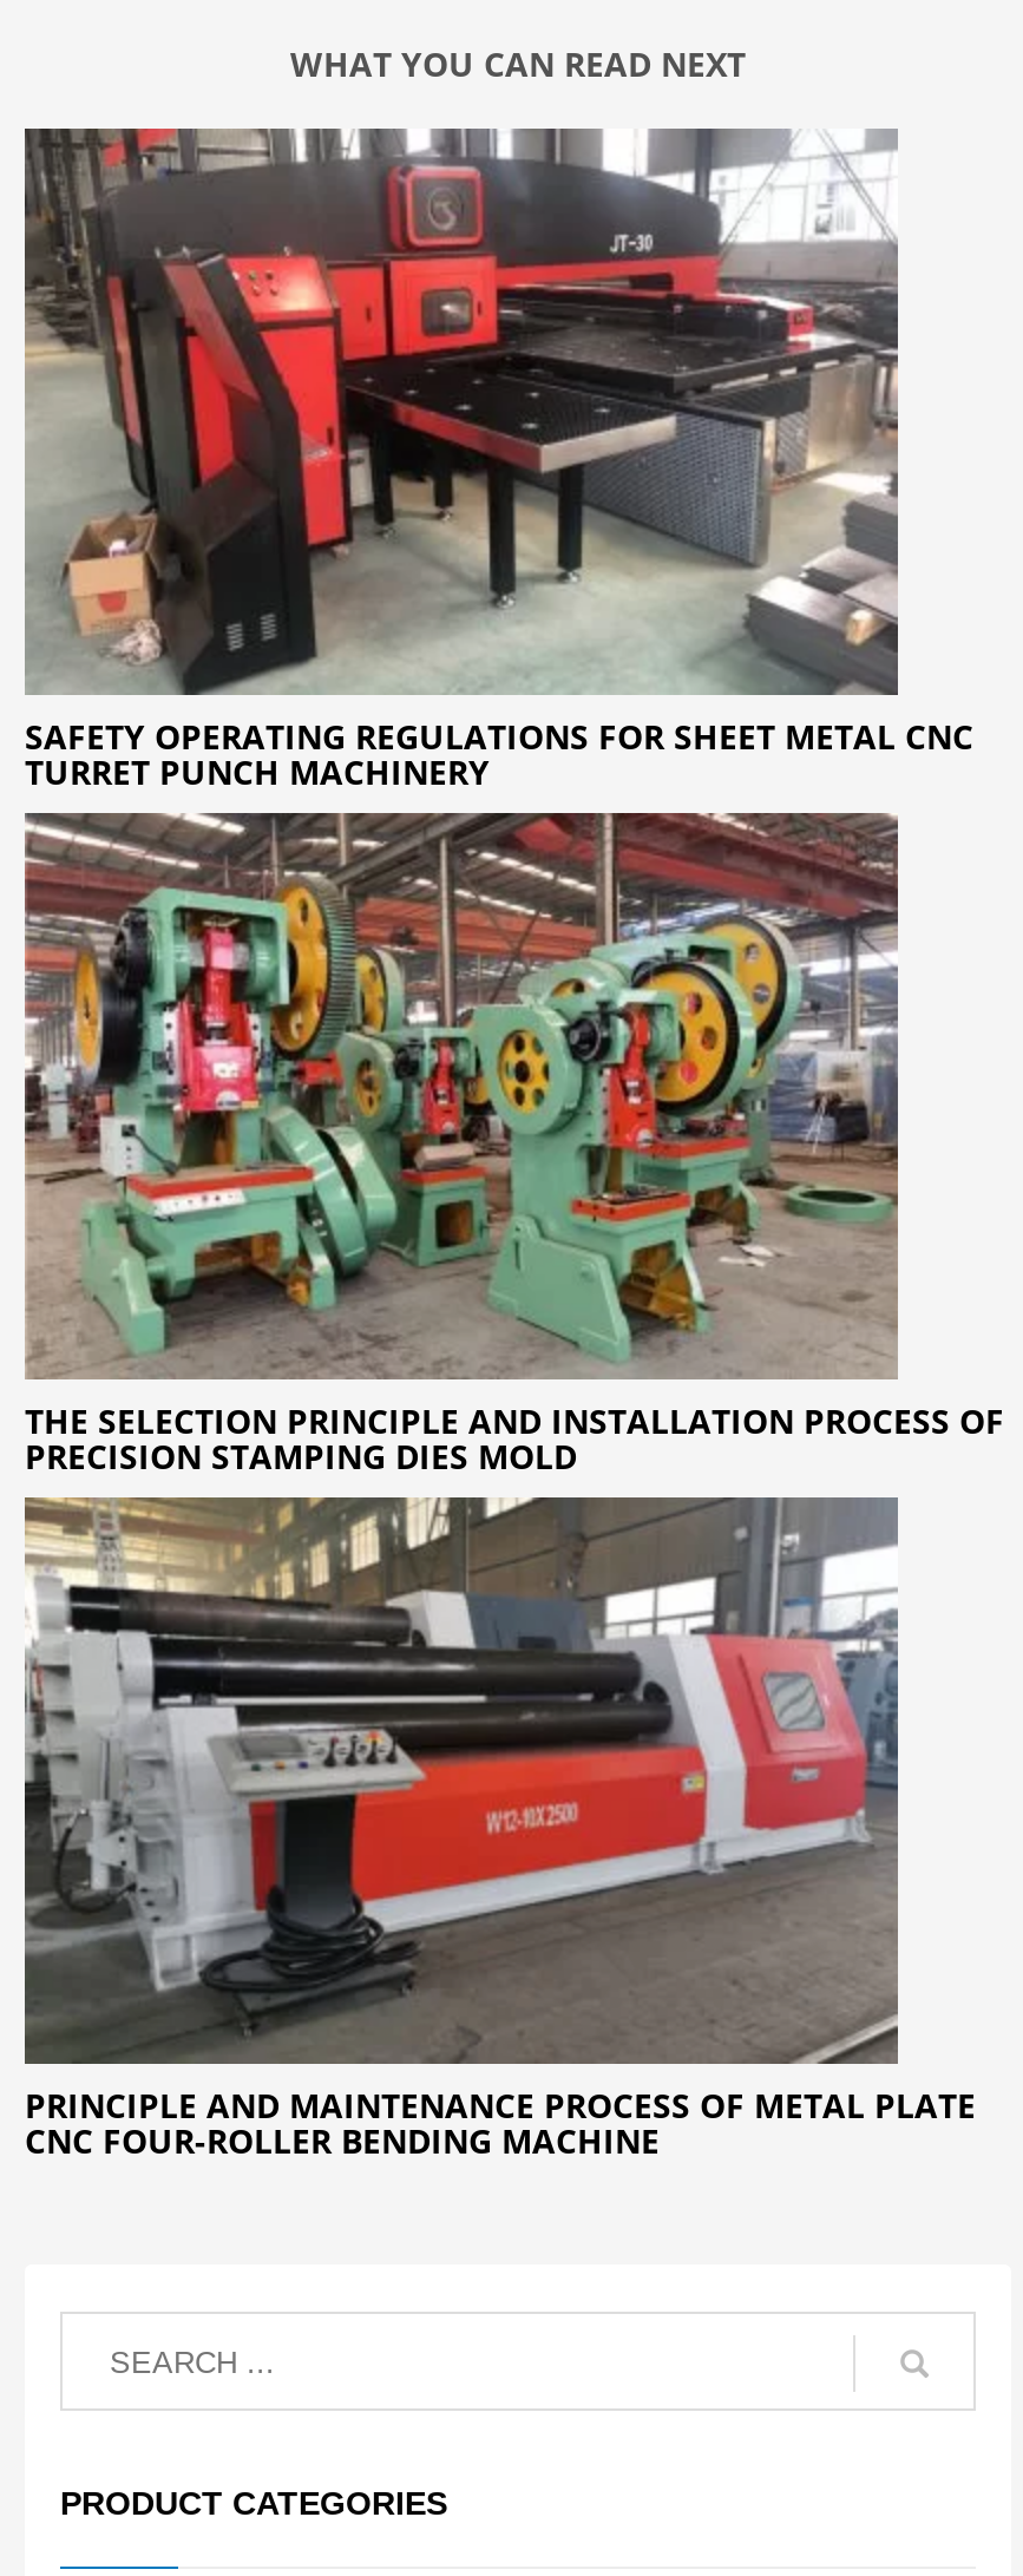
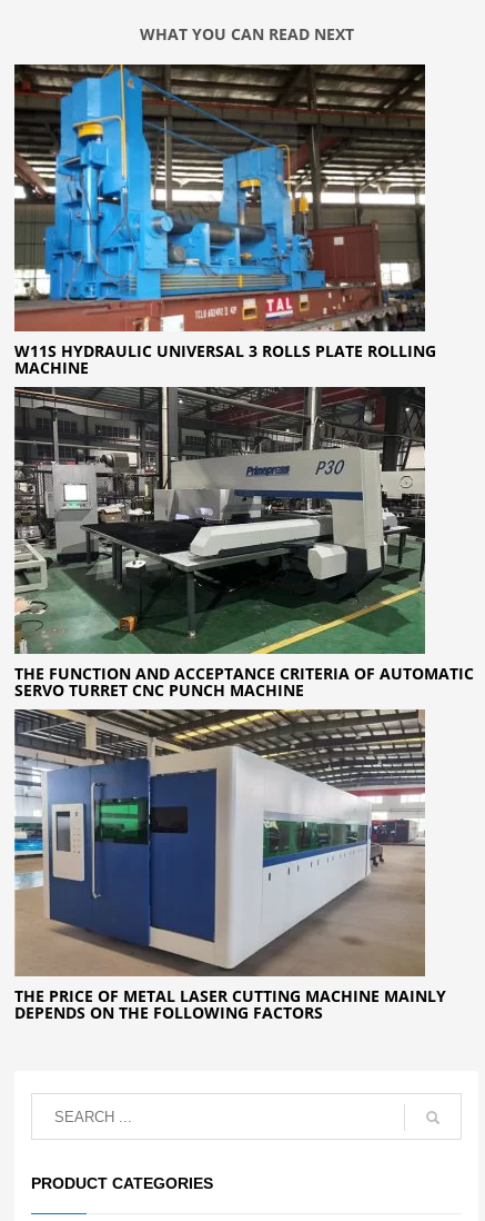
[22,126,973,794] [image] | SAFETY OPERATING REGULATIONS FOR SHEET METAL CNC | TURRET PUNCH MACHINERY -> [14,63,436,378] [image] | W11S HYDRAULIC UNIVERSAL 3 ROLLS PLATE ROLLING | MACHINE
[22,811,1004,1479] [image] | THE SELECTION PRINCIPLE AND INSTALLATION PROCESS OF | PRECISION STAMPING DIES MOLD -> [13,386,474,701] [image] | THE FUNCTION AND ACCEPTANCE CRITERIA OF AUTOMATIC | SERVO TURRET CNC PUNCH MACHINE
[22,1497,976,2163] [image] | PRINCIPLE AND MAINTENANCE PROCESS OF METAL PLATE | CNC FOUR-ROLLER BENDING MACHINE -> [13,709,446,1023] [image] | THE PRICE OF METAL LASER CUTTING MACHINE MAINLY | DEPENDS ON THE FOLLOWING FACTORS

